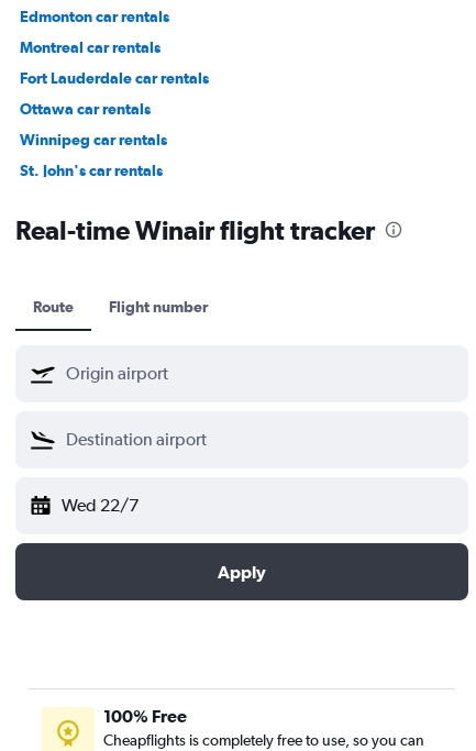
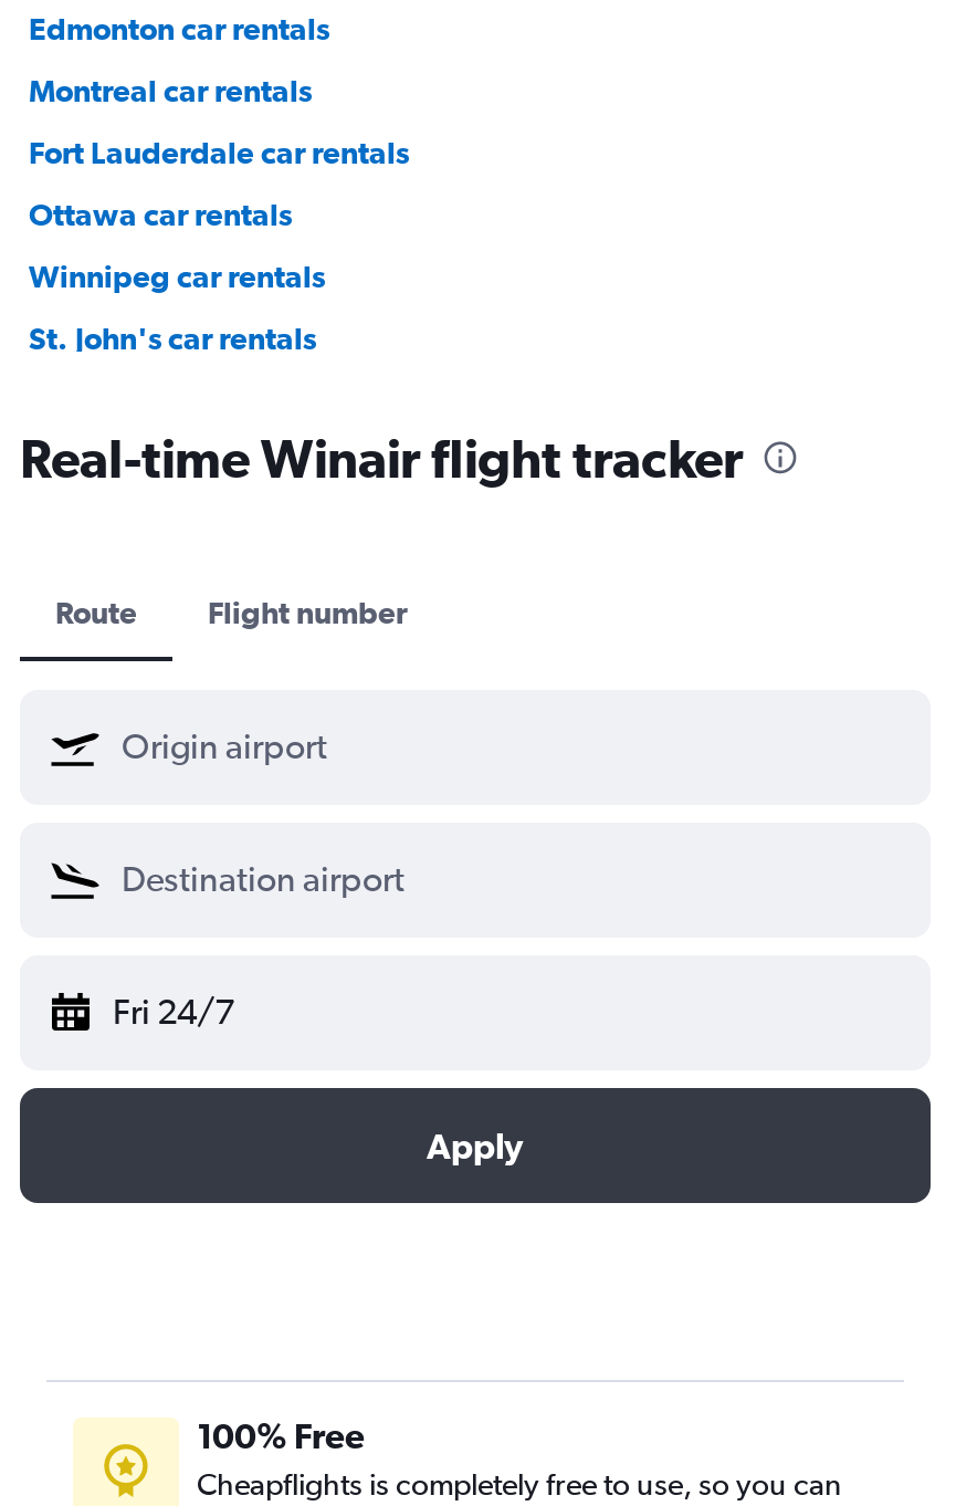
[62,494,139,515] Wed 22/7 -> [113,990,234,1032] Fri 24/7

